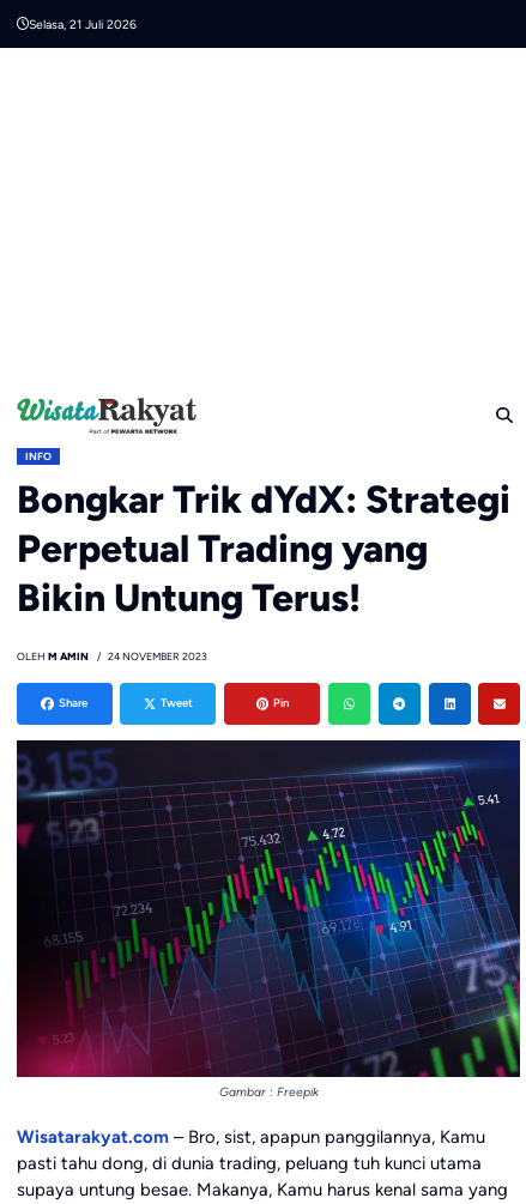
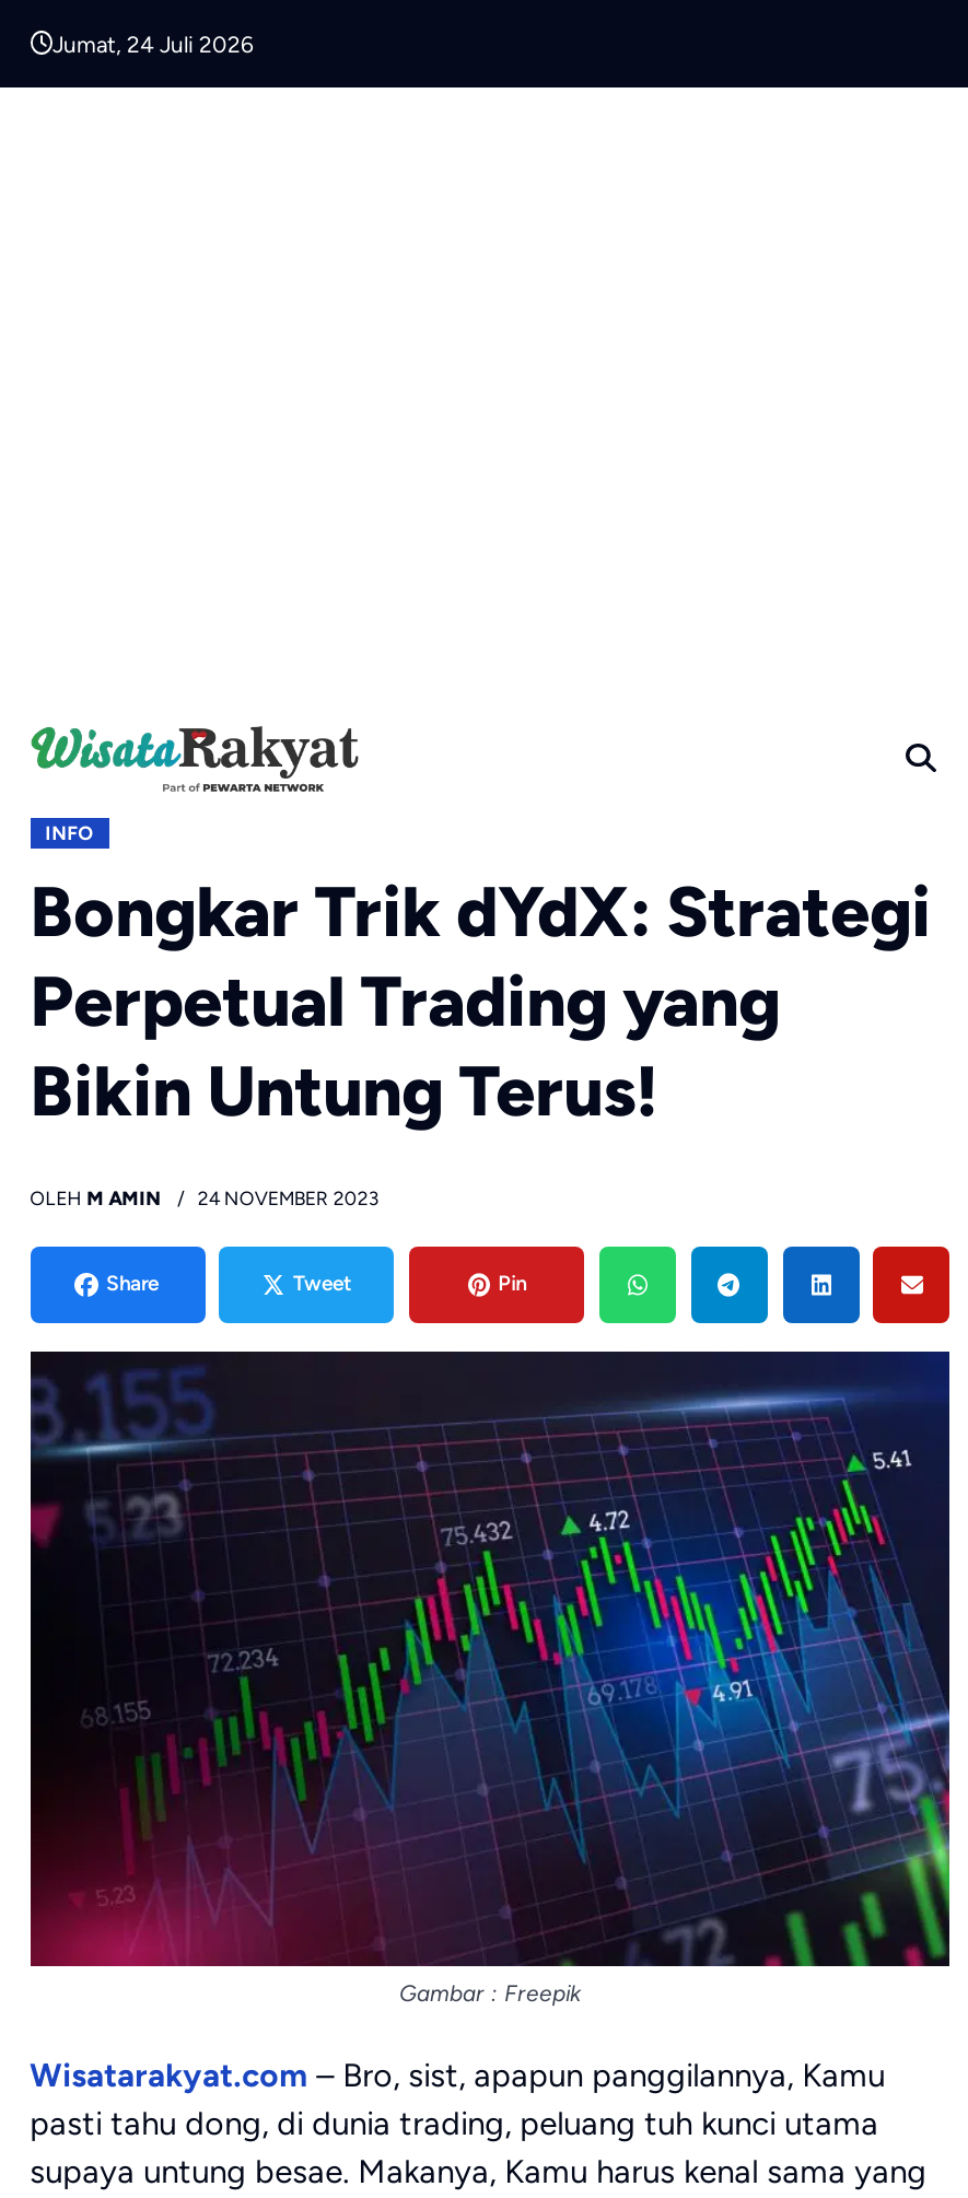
[29,16,137,32] Selasa, 21 Juli 2026 -> [53,30,254,58] Jumat, 24 Juli 2026

